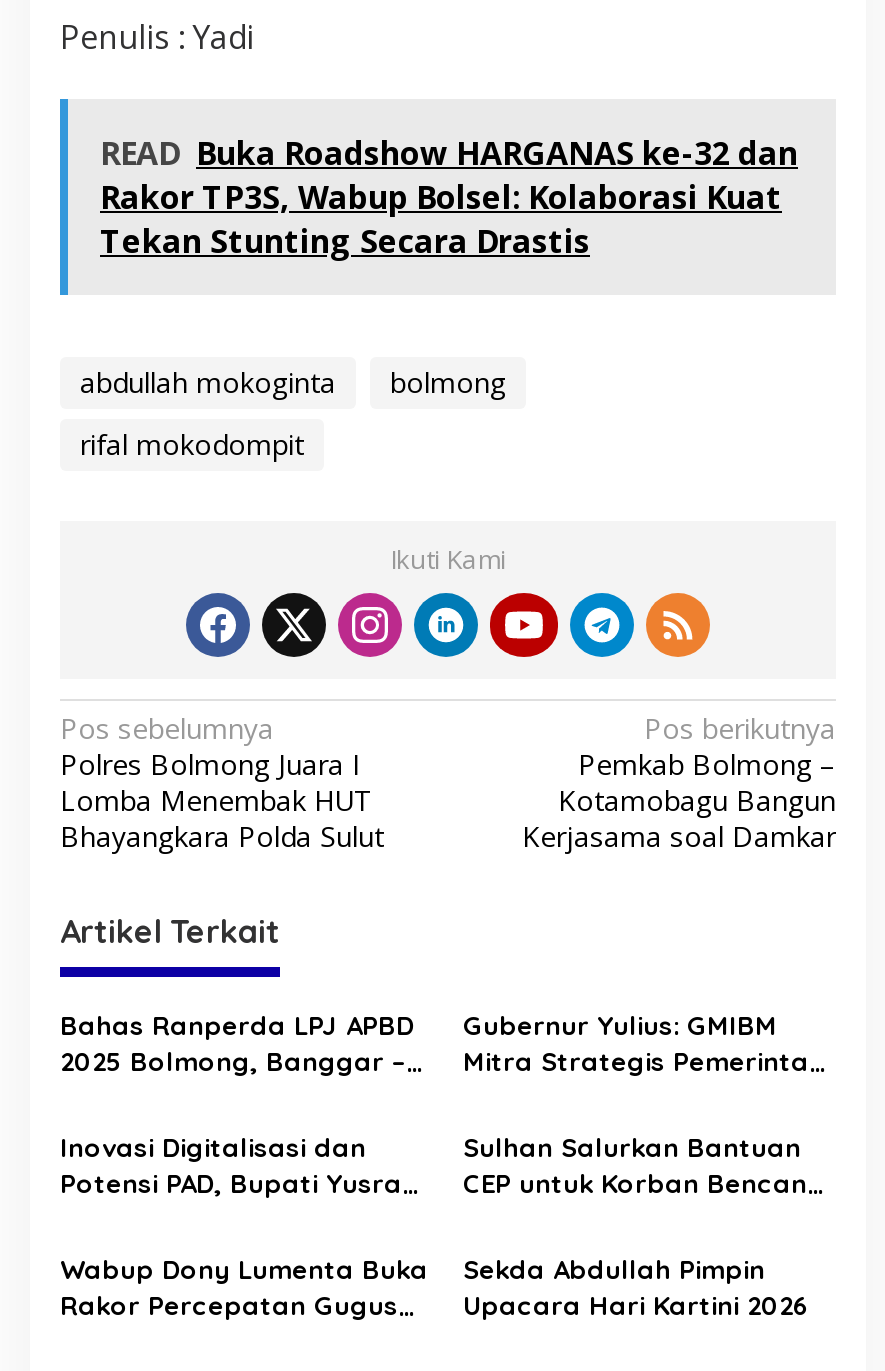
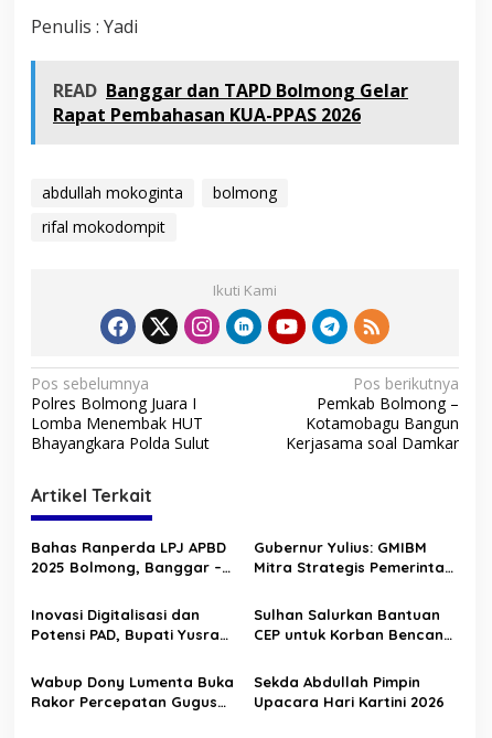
[100,132,798,264] READ Buka Roadshow HARGANAS ke-32 dan | Rakor TP3S, Wabup Bolsel: Kolaborasi Kuat | Tekan Stunting Secara Drastis -> [53,79,408,127] READ Banggar dan TAPD Bolmong Gelar | Rapat Pembahasan KUA-PPAS 2026

